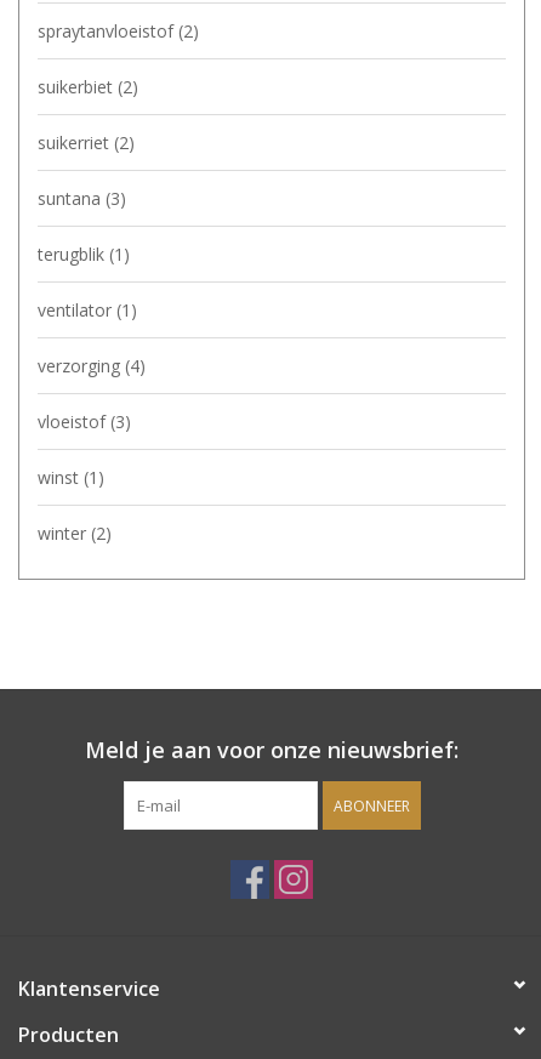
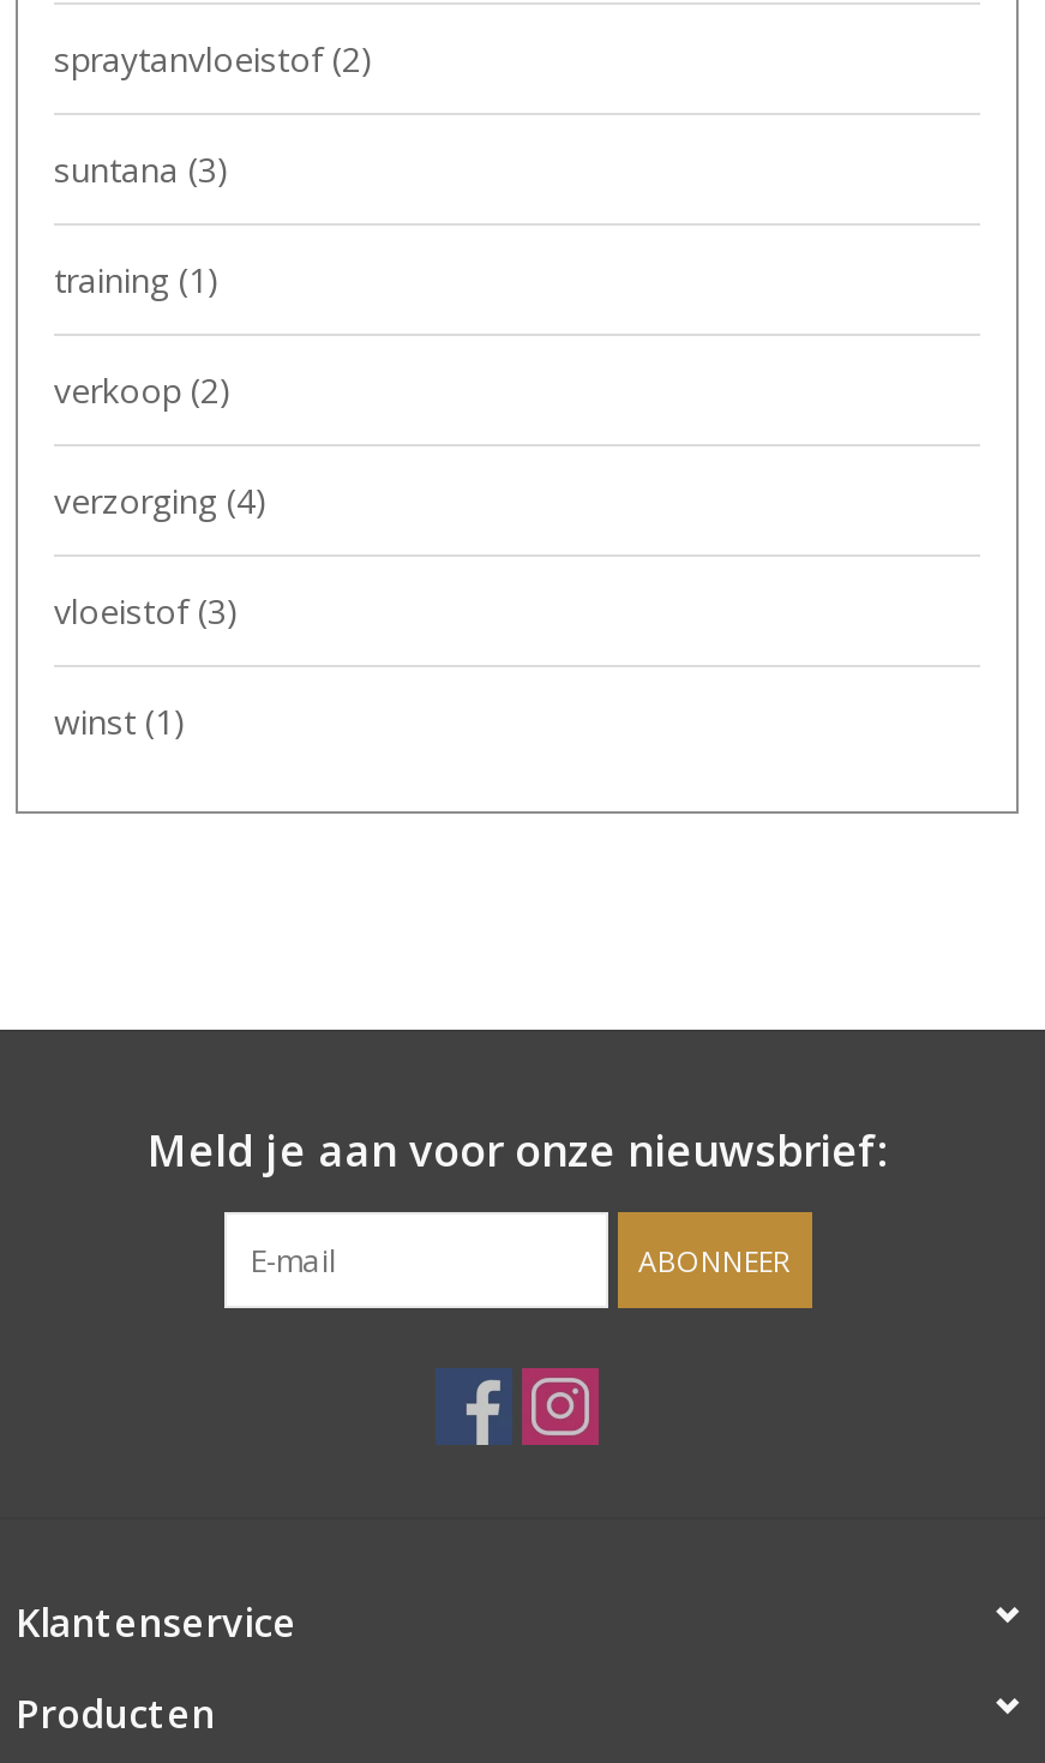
[38,75,138,154] suikerbiet (2) | suikerriet (2) -> none
[38,242,130,265] terugblik (1) -> [54,256,220,302] training (1)
[38,298,137,321] ventilator (1) -> [54,367,232,412] verkoop (2)
[38,521,112,544] winter (2) -> none

